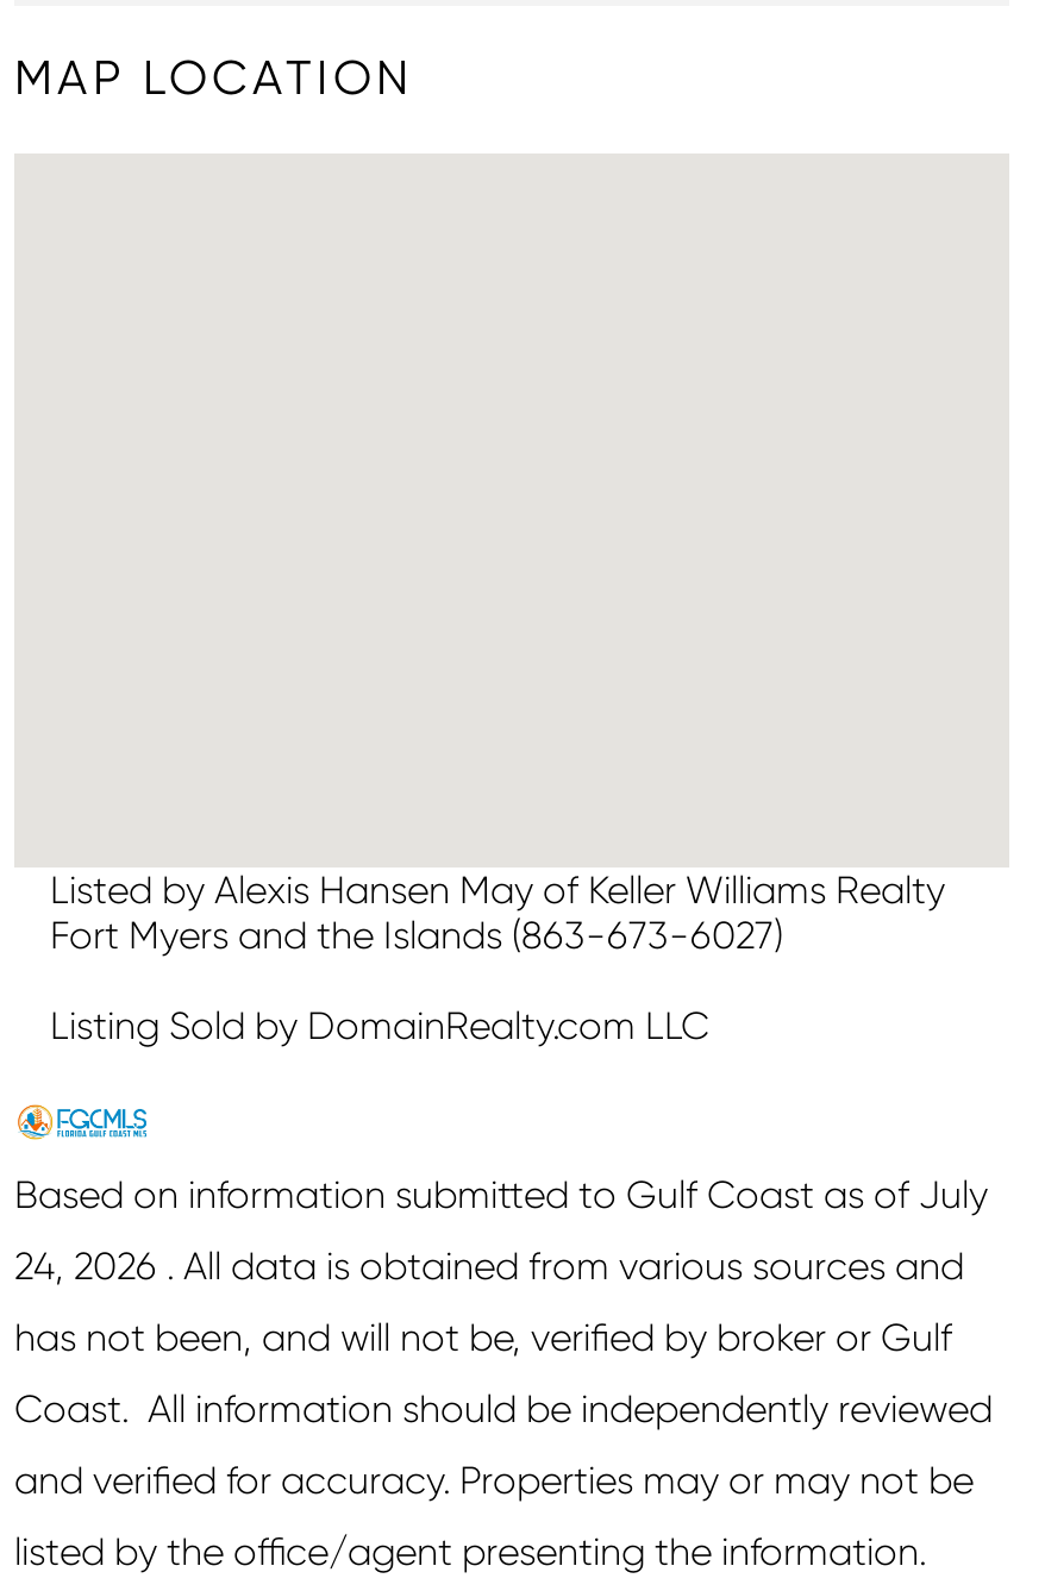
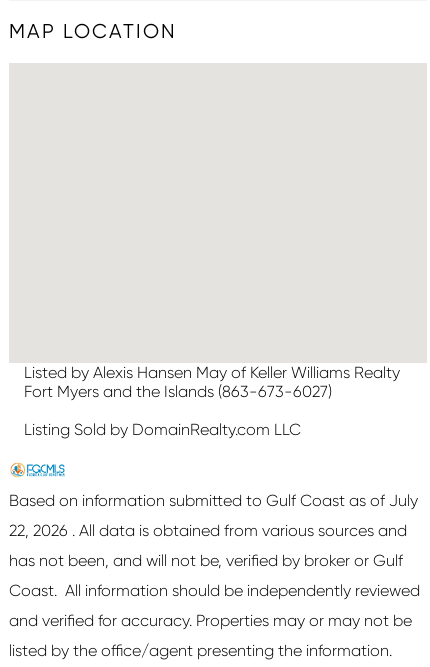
[14,1243,964,1289] 24, 2026 . All data is obtained from various sources and -> [9,521,407,540] 22, 2026 . All data is obtained from various sources and

